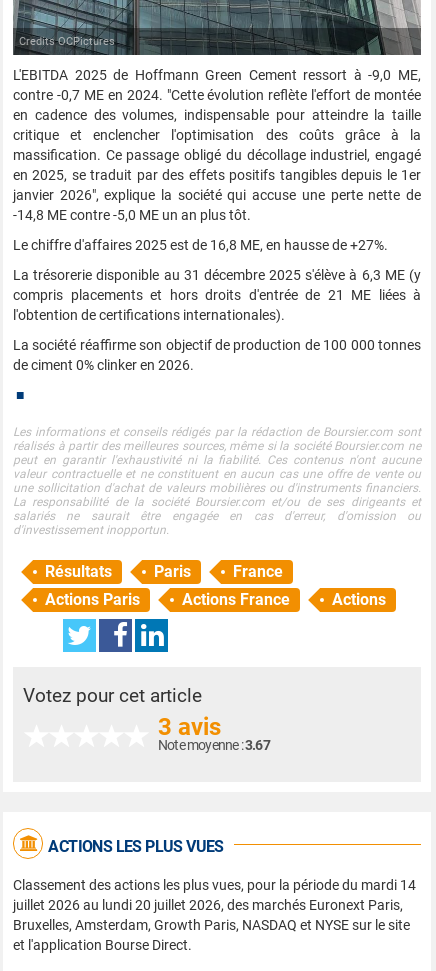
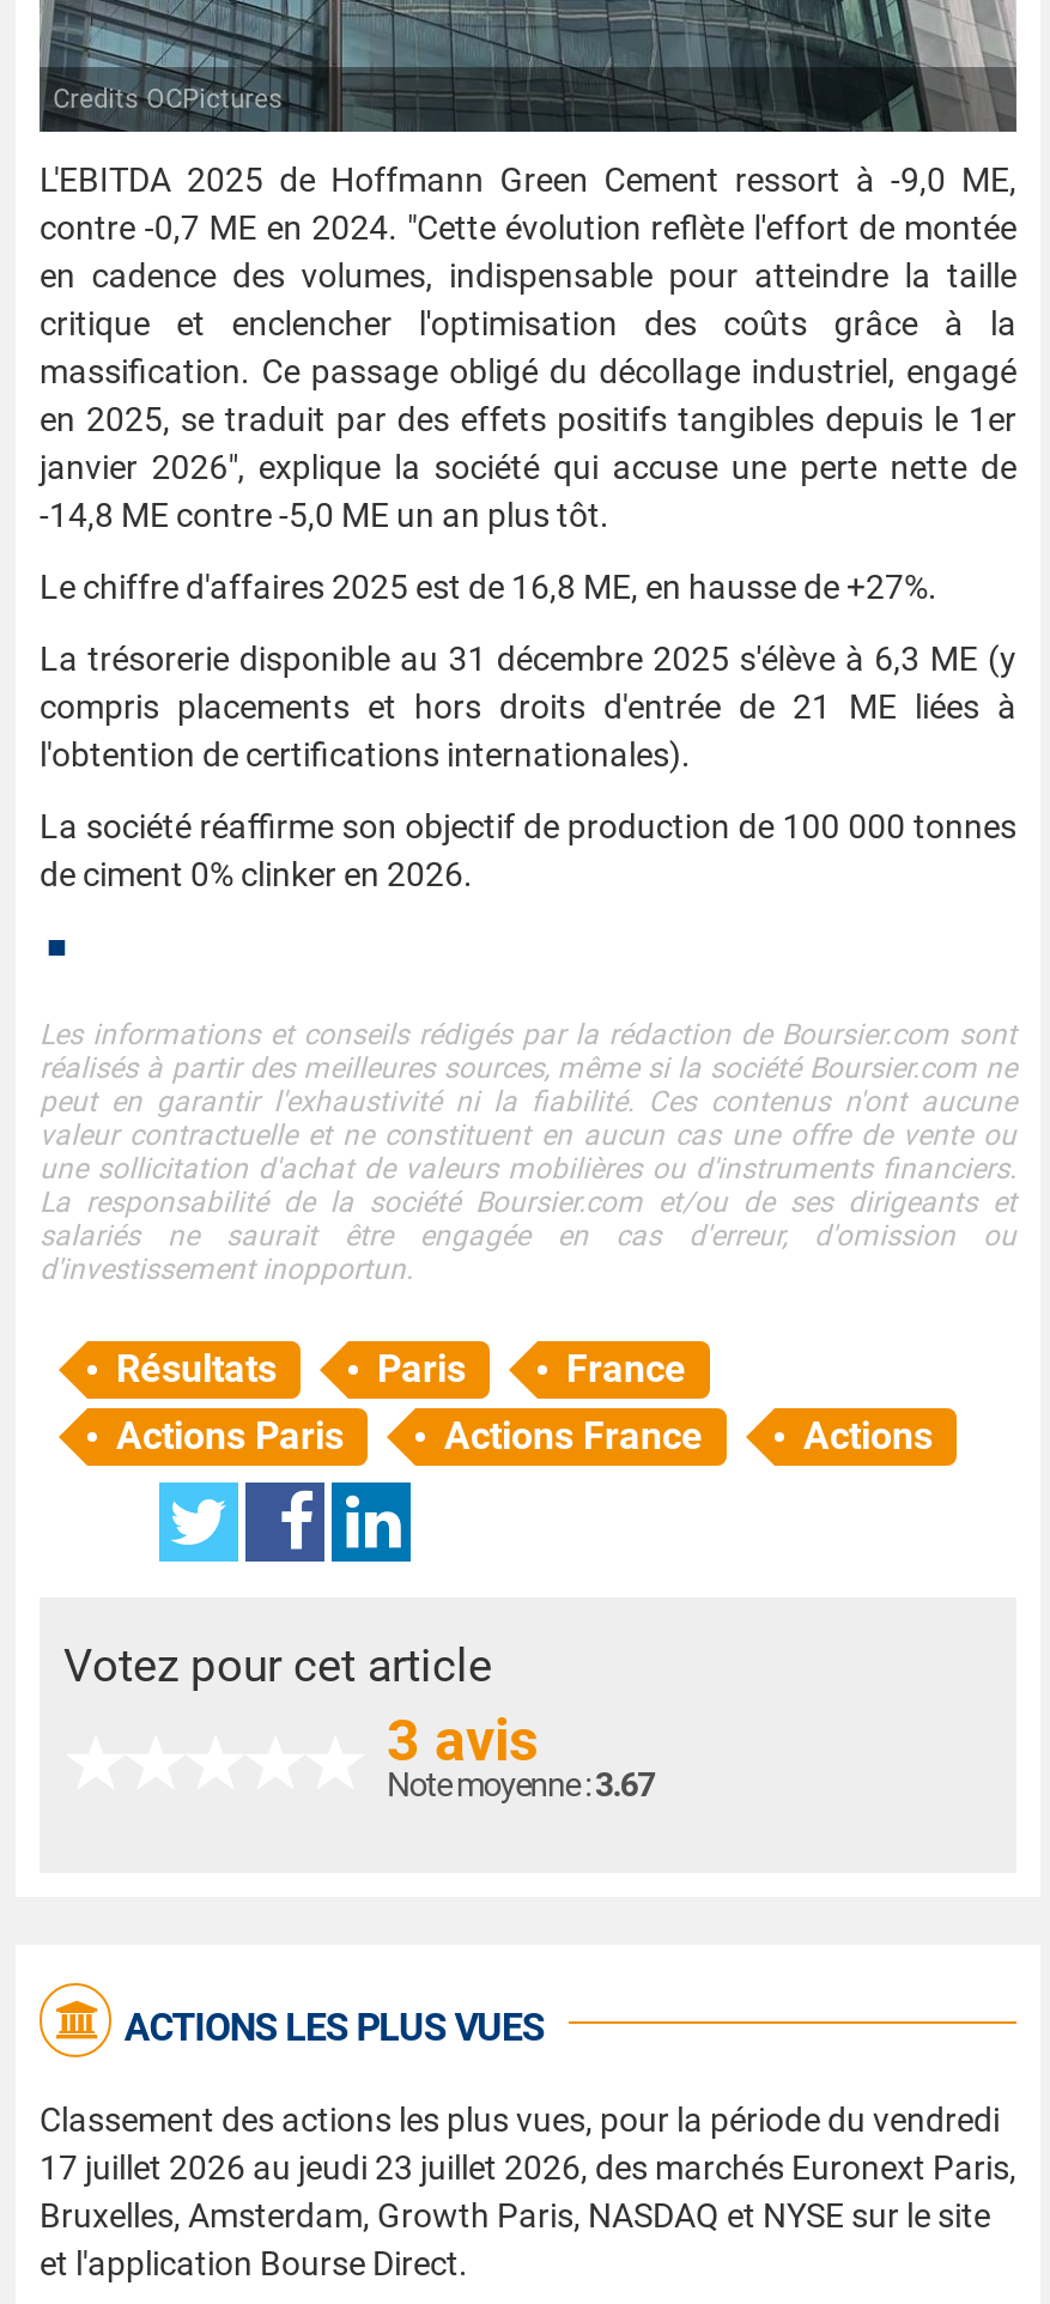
[13,877,416,913] Classement des actions les plus vues, pour la période du mardi 14 | juillet 2026 au lundi 20 juillet 2026, des marchés Euronext Paris, -> [40,2101,1016,2187] Classement des actions les plus vues, pour la période du vendredi | 17 juillet 2026 au jeudi 23 juillet 2026, des marchés Euronext Paris,

